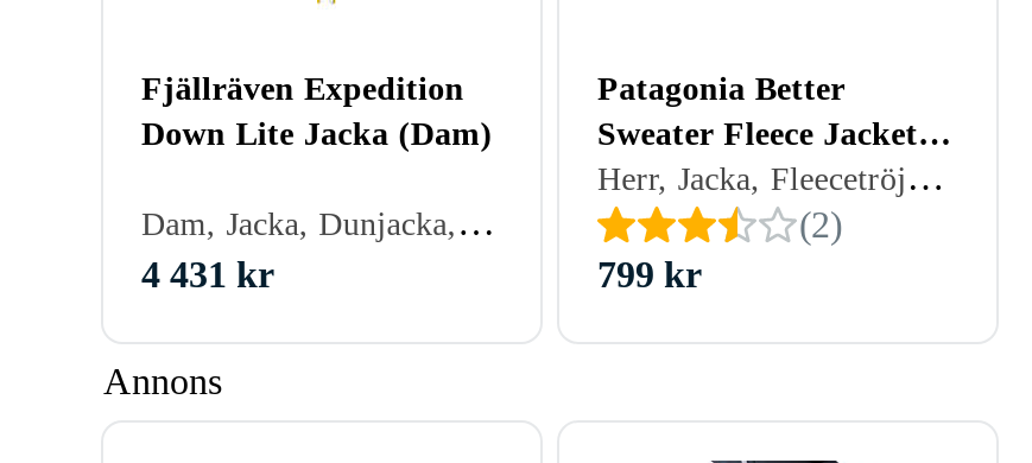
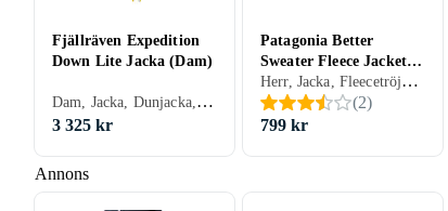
[141,254,274,294] 4 431 kr -> [52,116,113,134] 3 325 kr

